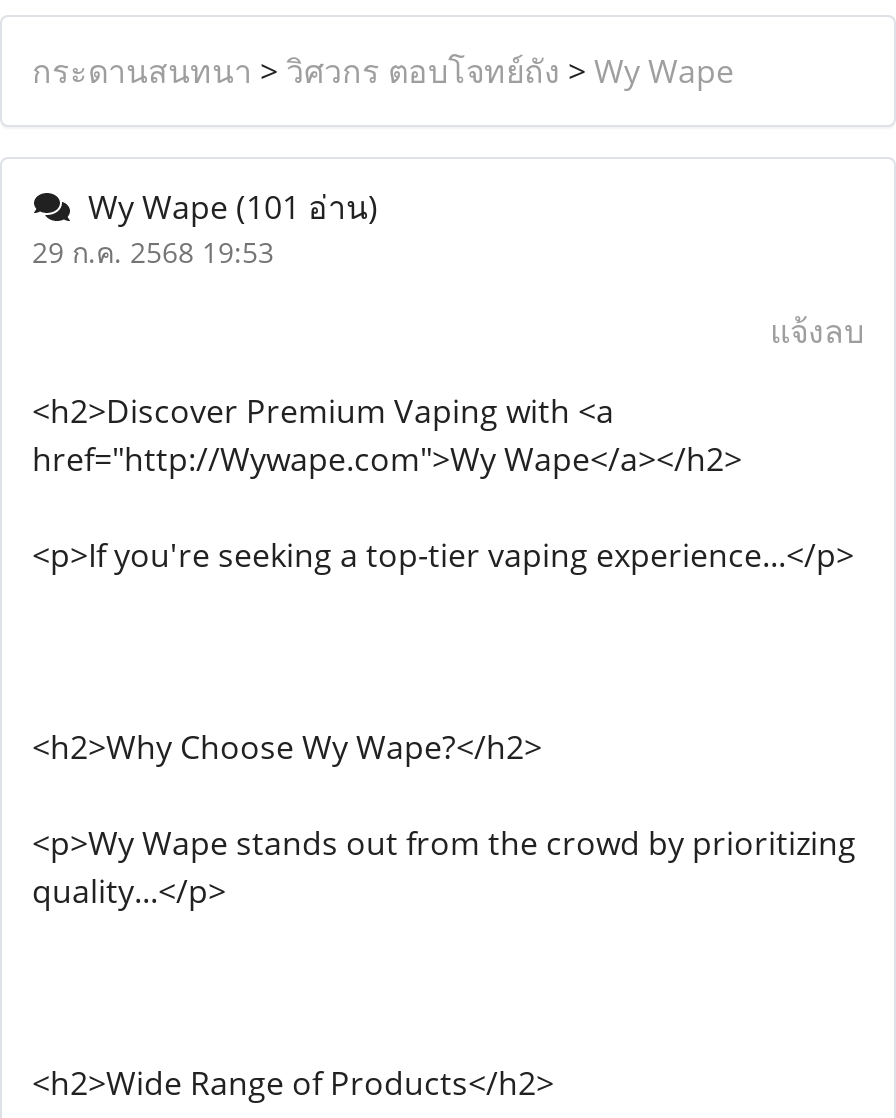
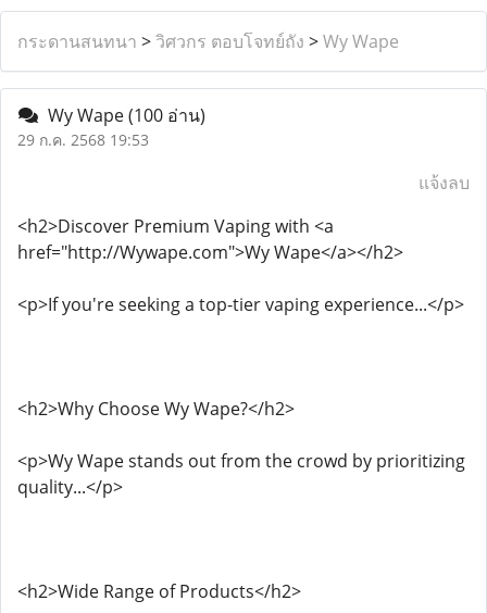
[72,185,378,229] Wy Wape (101 อ่าน) -> [39,103,205,127] Wy Wape (100 อ่าน)

